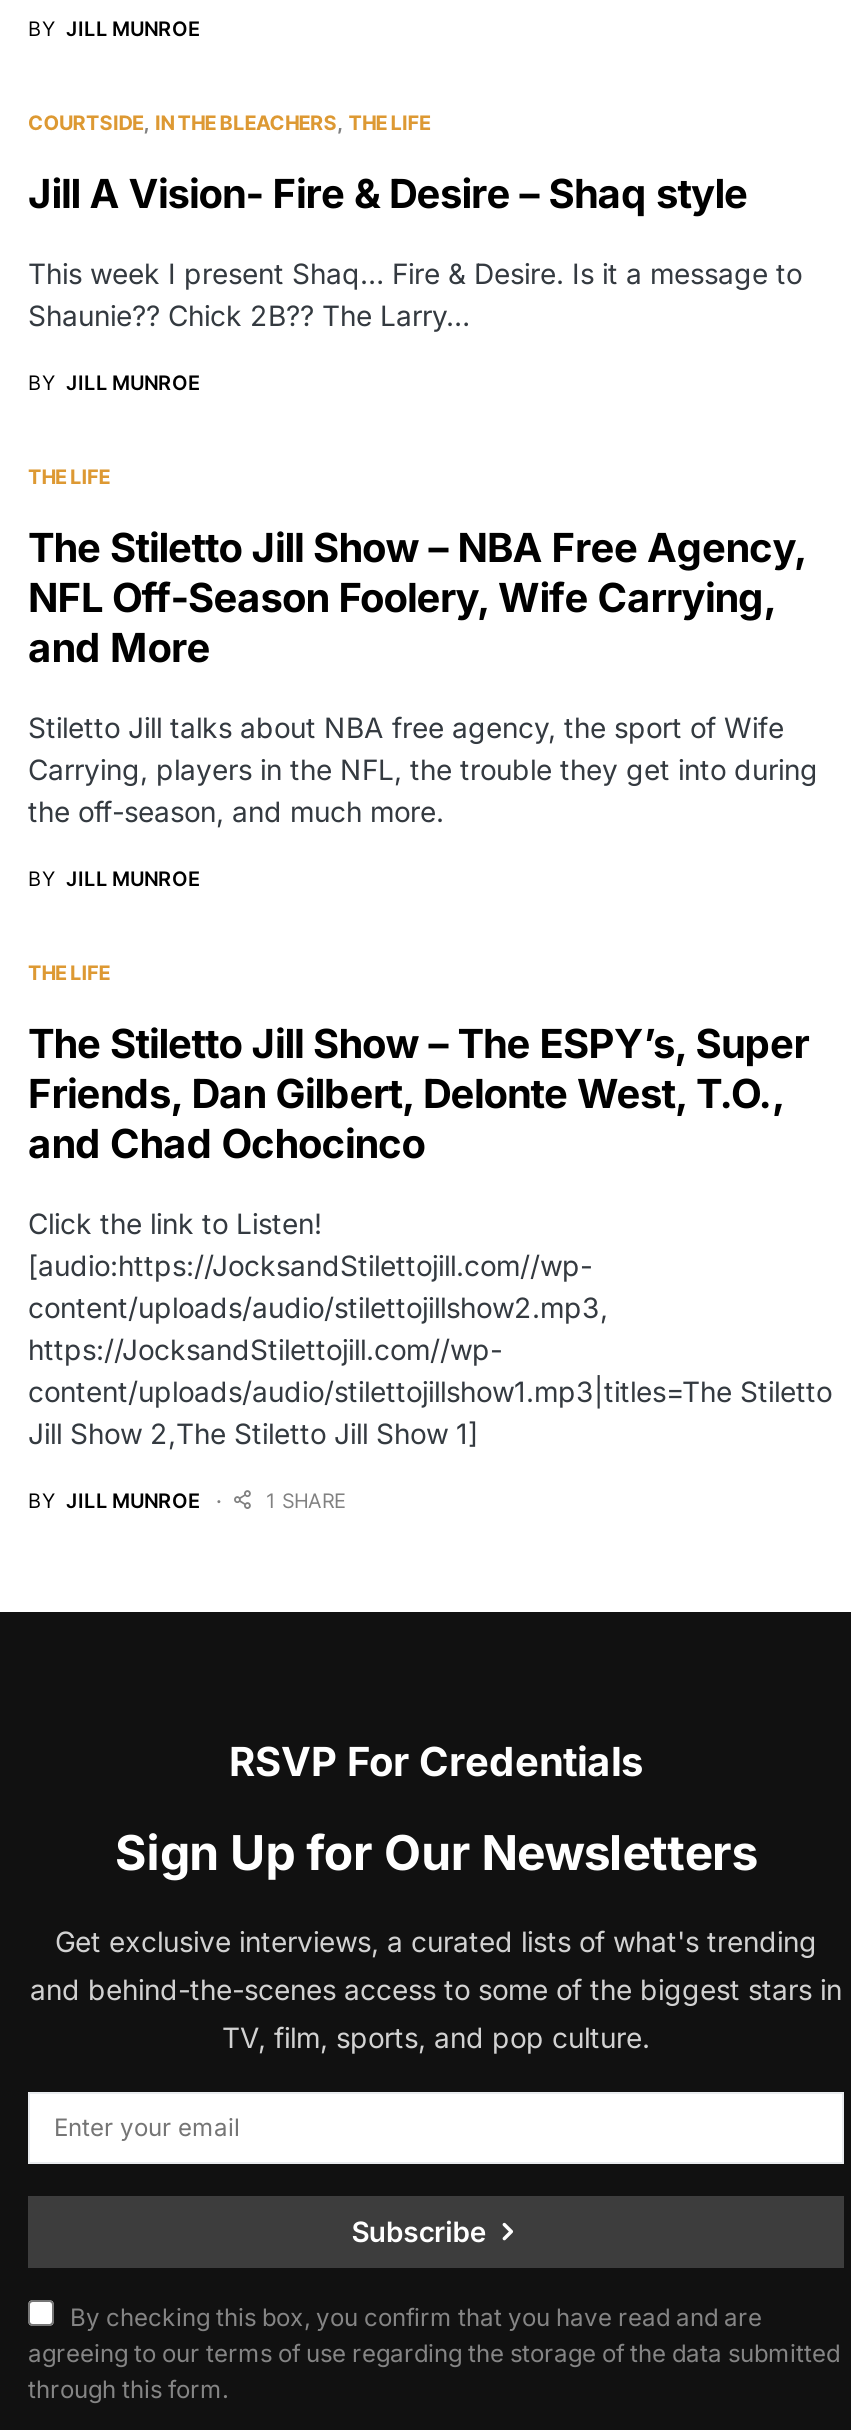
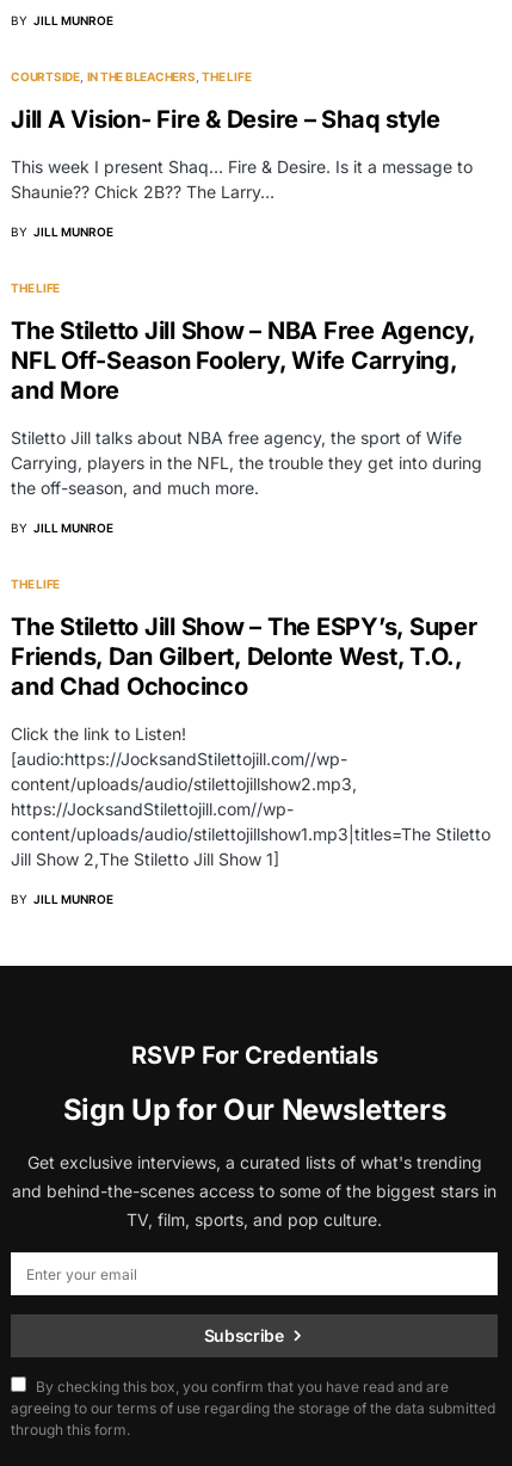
[266,1488,346,1512] 1 SHARE -> none

